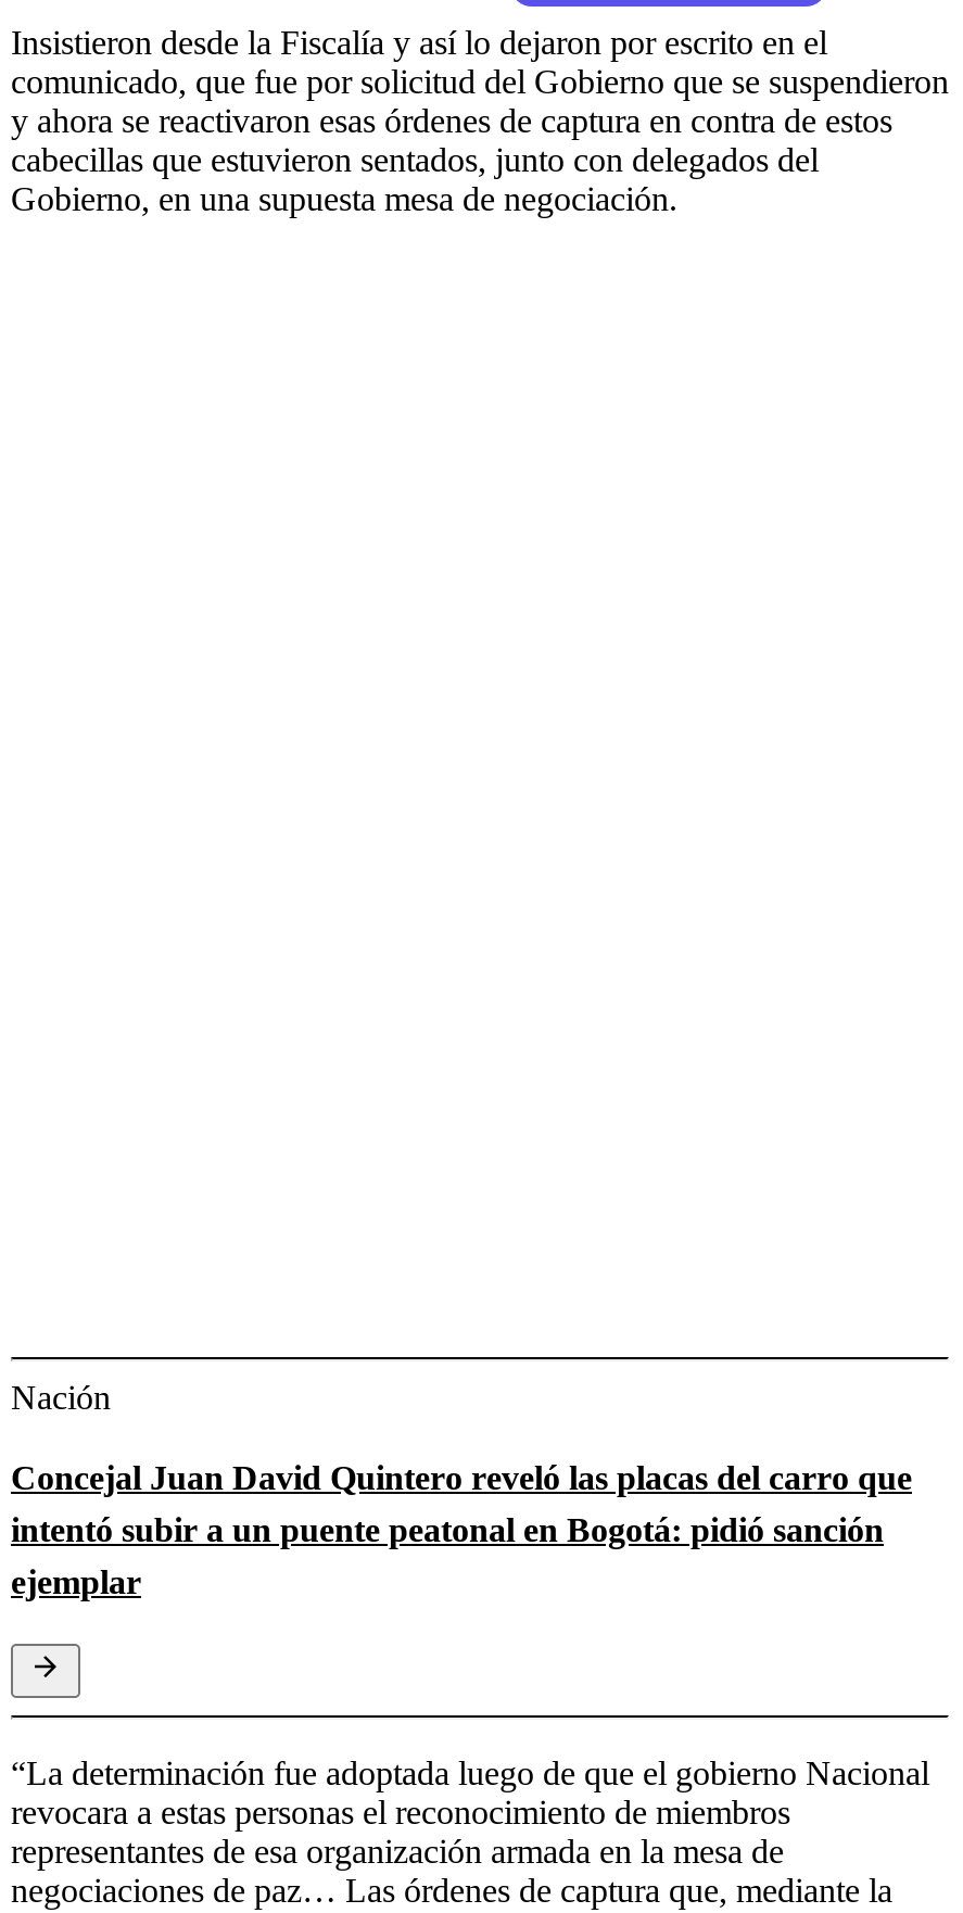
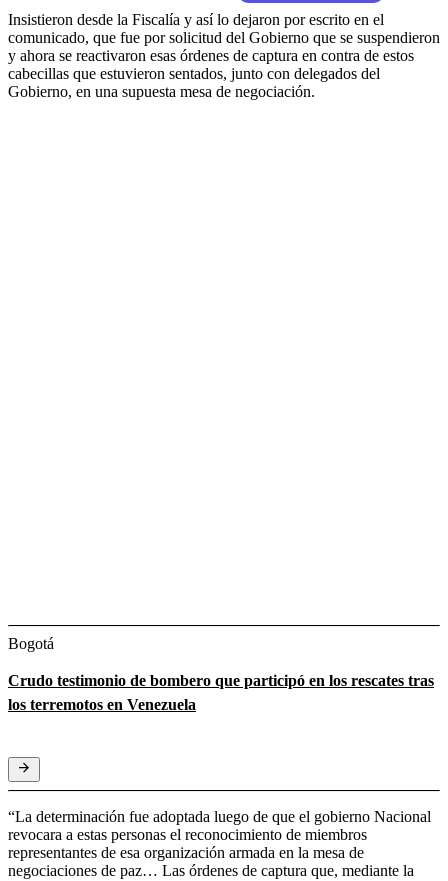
[11,1378,111,1415] Nación -> [8,635,54,652] Bogotá
[11,1458,912,1599] Concejal Juan David Quintero reveló las placas del carro que | intentó subir a un puente peatonal en Bogotá: pidió sanción | ejemplar -> [8,672,434,713] Crudo testimonio de bombero que participó en los rescates tras | los terremotos en Venezuela

